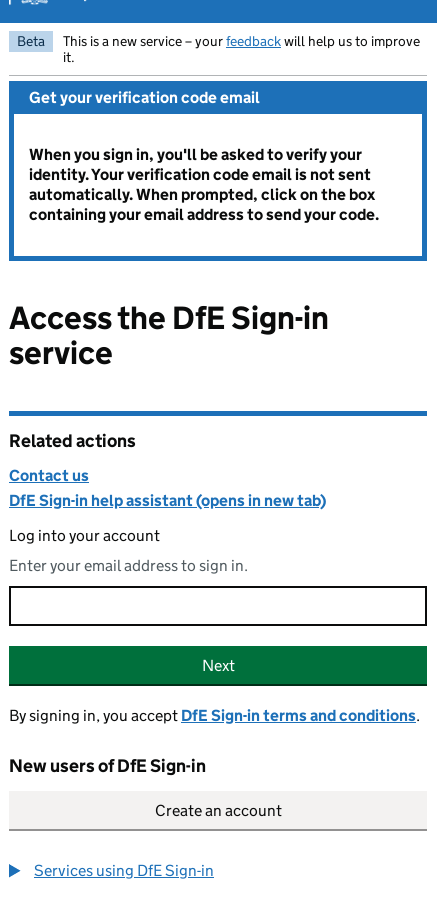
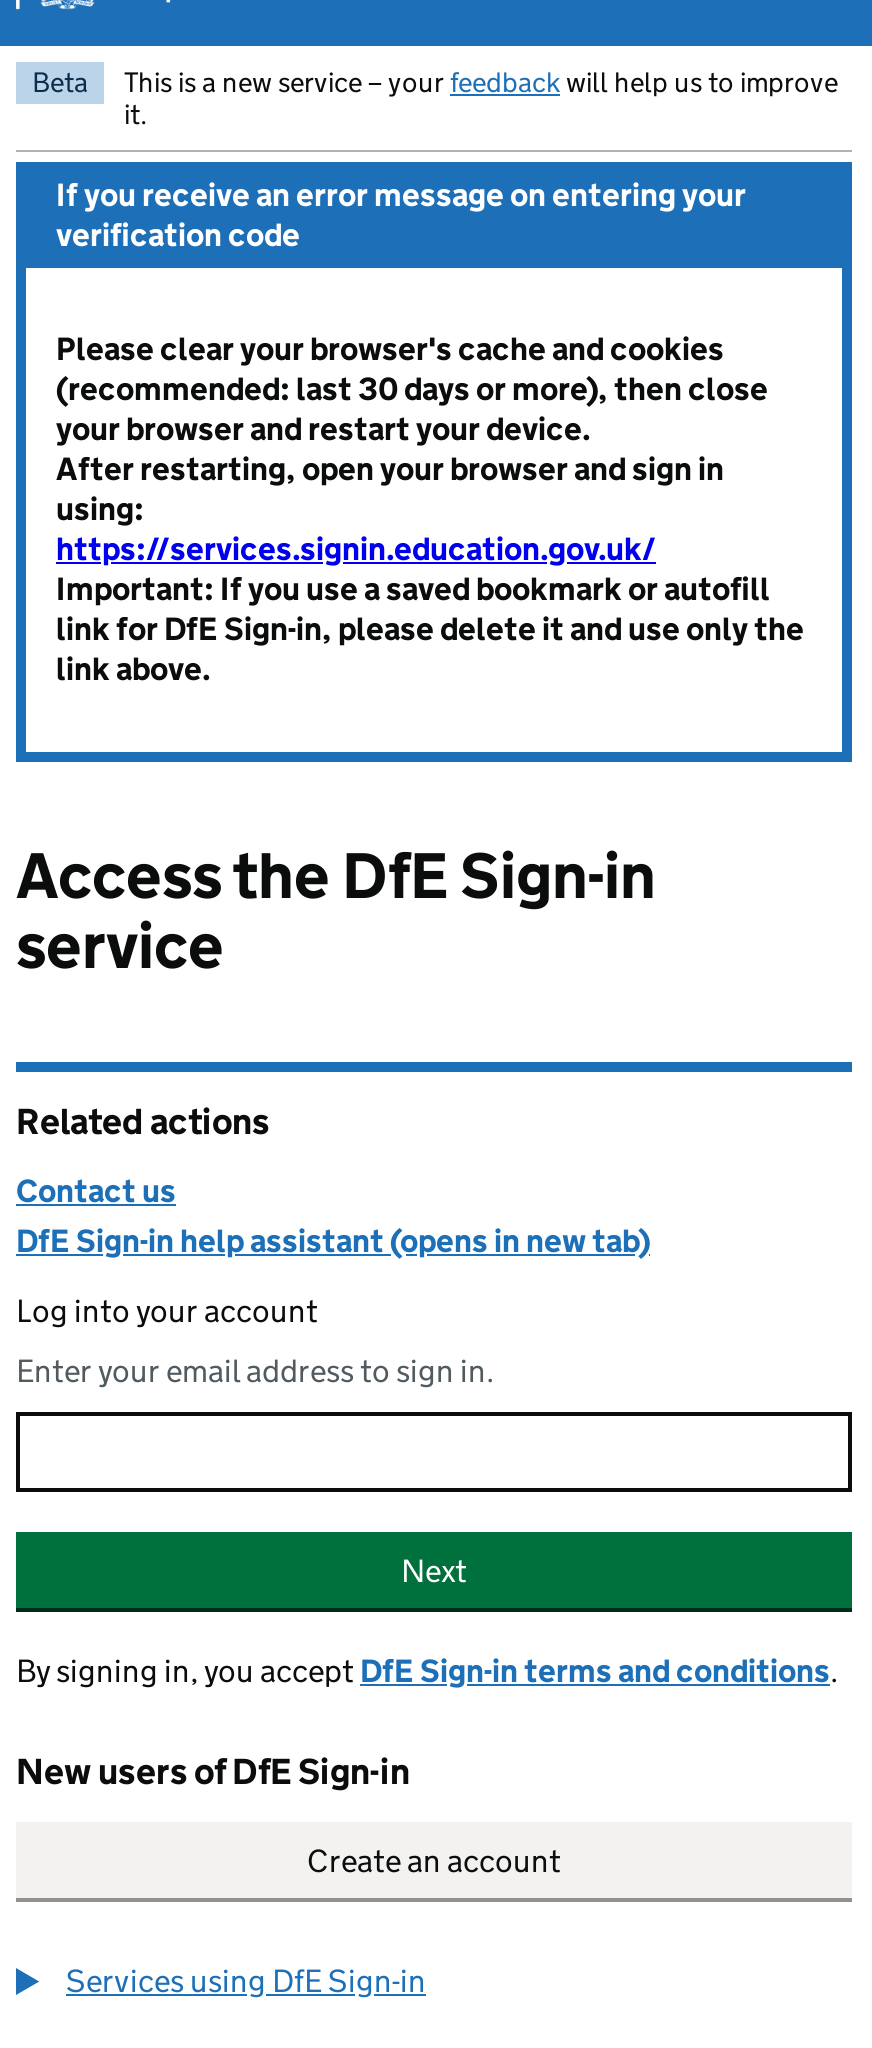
[29,88,260,107] Get your verification code email -> [56,176,746,254] If you receive an error message on entering your | verification code
[29,145,379,224] When you sign in, you'll be asked to verify your | identity. Your verification code email is not sent | automatically. When prompted, click on the box | containing your email address to send your code. -> [56,330,804,688] Please clear your browser's cache and cookies | (recommended: last 30 days or more), then close | your browser and restart your device. | After restarting, open your browser and sign in | using: | https://services.signin.education.gov.uk/ | Important: If you use a saved bookmark or autofill | link for DfE Sign-in, please delete it and use only the | link above.

